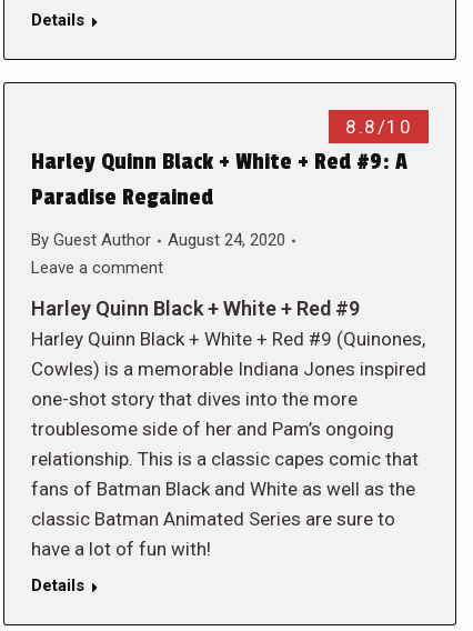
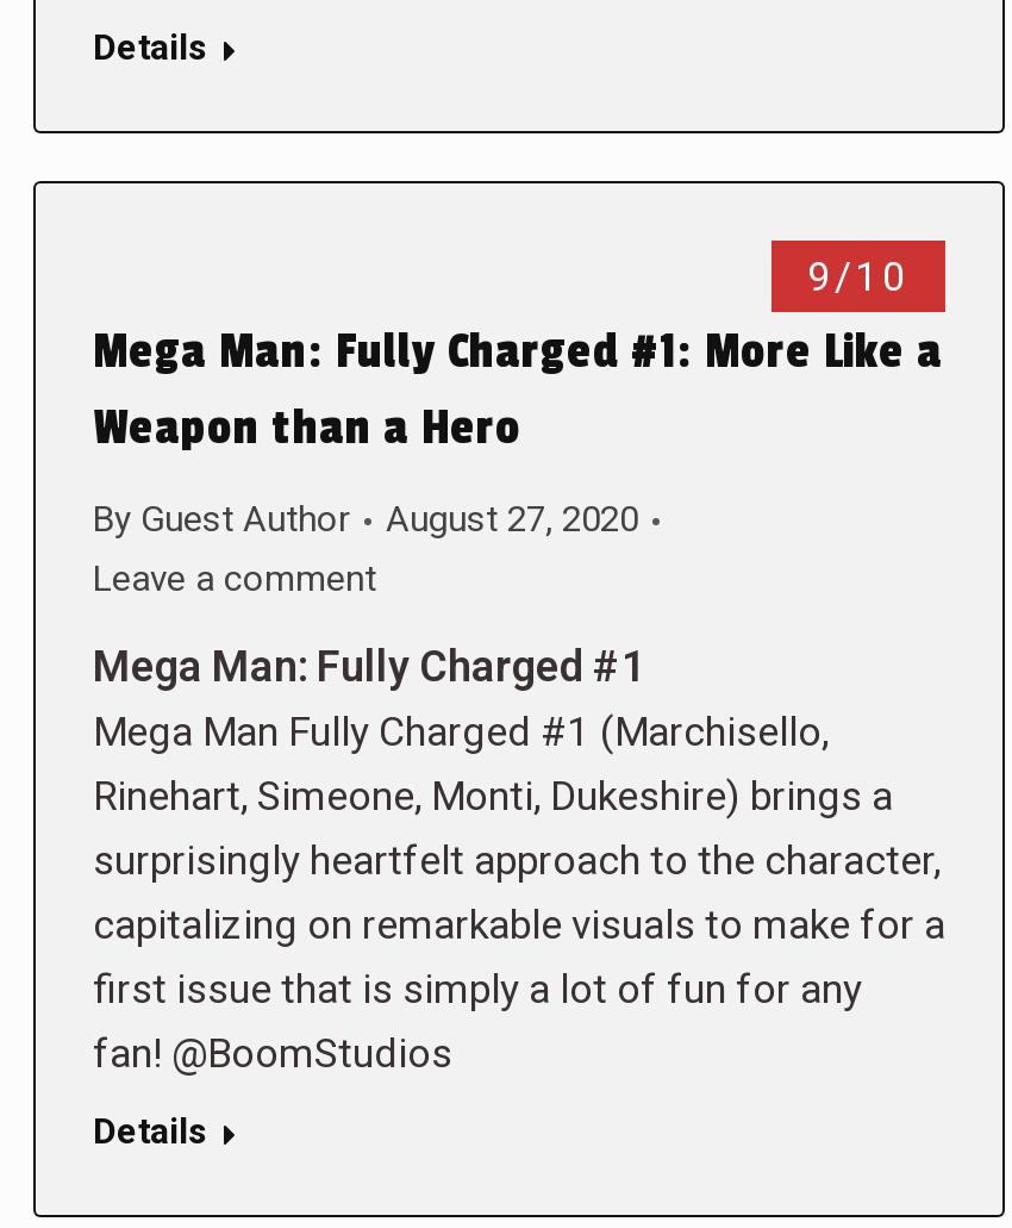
[31,116,412,211] 8.8/10 | Harley Quinn Black + White + Red #9: A | Paradise Regained -> [93,253,943,457] 9/10 | Mega Man: Fully Charged #1: More Like a | Weapon than a Hero
[31,230,285,250] By Guest Author August 24, 2020 -> [93,498,638,541] By Guest Author August 27, 2020
[31,297,426,560] Harley Quinn Black + White + Red #9 | Harley Quinn Black + White + Red #9 (Quinones, | Cowles) is a memorable Indiana Jones inspired | one-shot story that dives into the more | troublesome side of her and Pam’s ongoing | relationship. This is a classic capes comic that | fans of Batman Black and White as well as the | classic Batman Animated Series are sure to | have a lot of fun with! -> [93,641,945,1077] Mega Man: Fully Charged #1 | Mega Man Fully Charged #1 (Marchisello, | Rinehart, Simeone, Monti, Dukeshire) brings a | surprisingly heartfelt approach to the character, | capitalizing on remarkable visuals to make for a | first issue that is simply a lot of fun for any | fan! @BoomStudios

